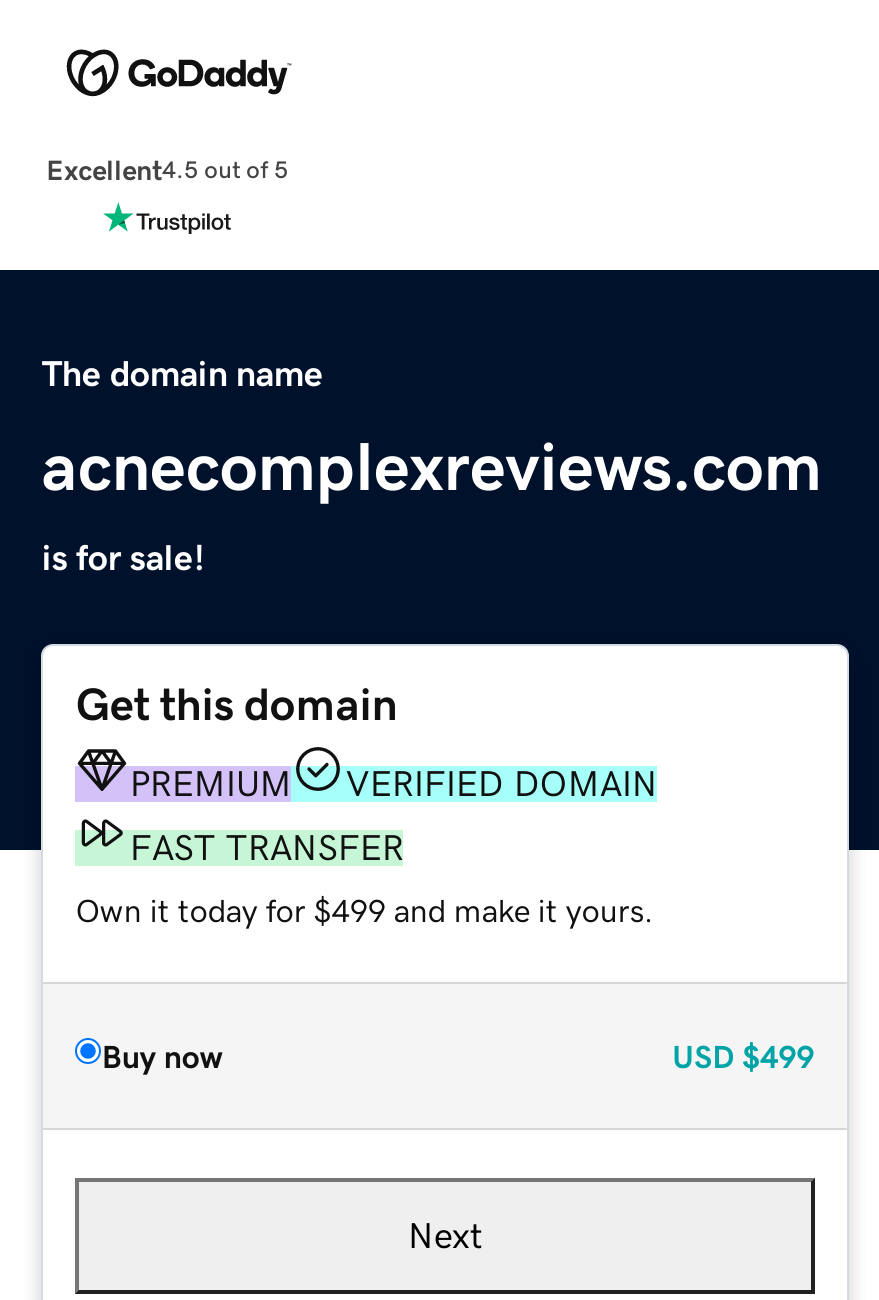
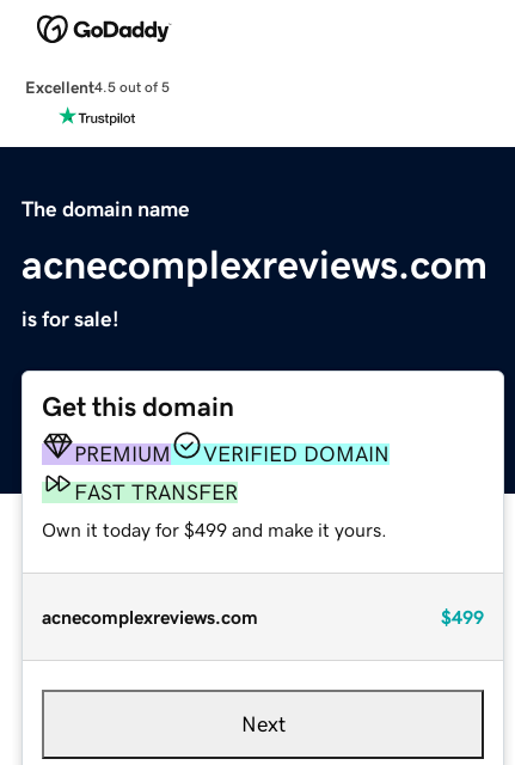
[102,1039,814,1071] Buy now | USD $499 -> [42,607,483,626] acnecomplexreviews.com | $499

